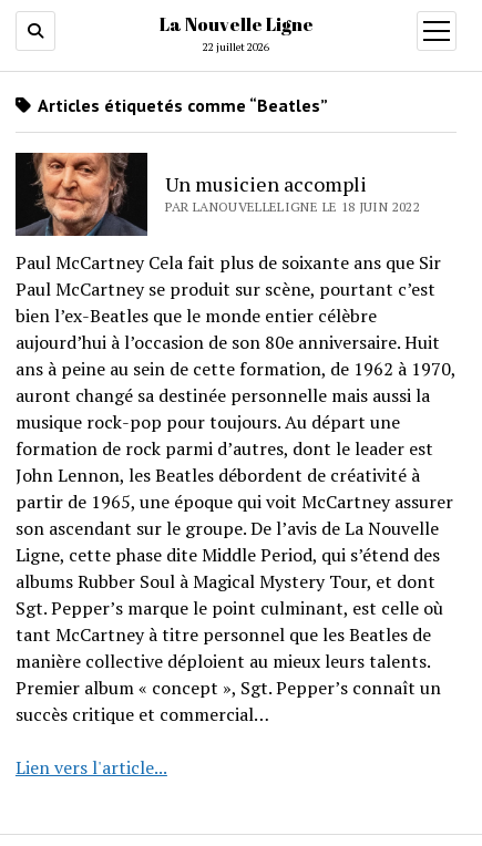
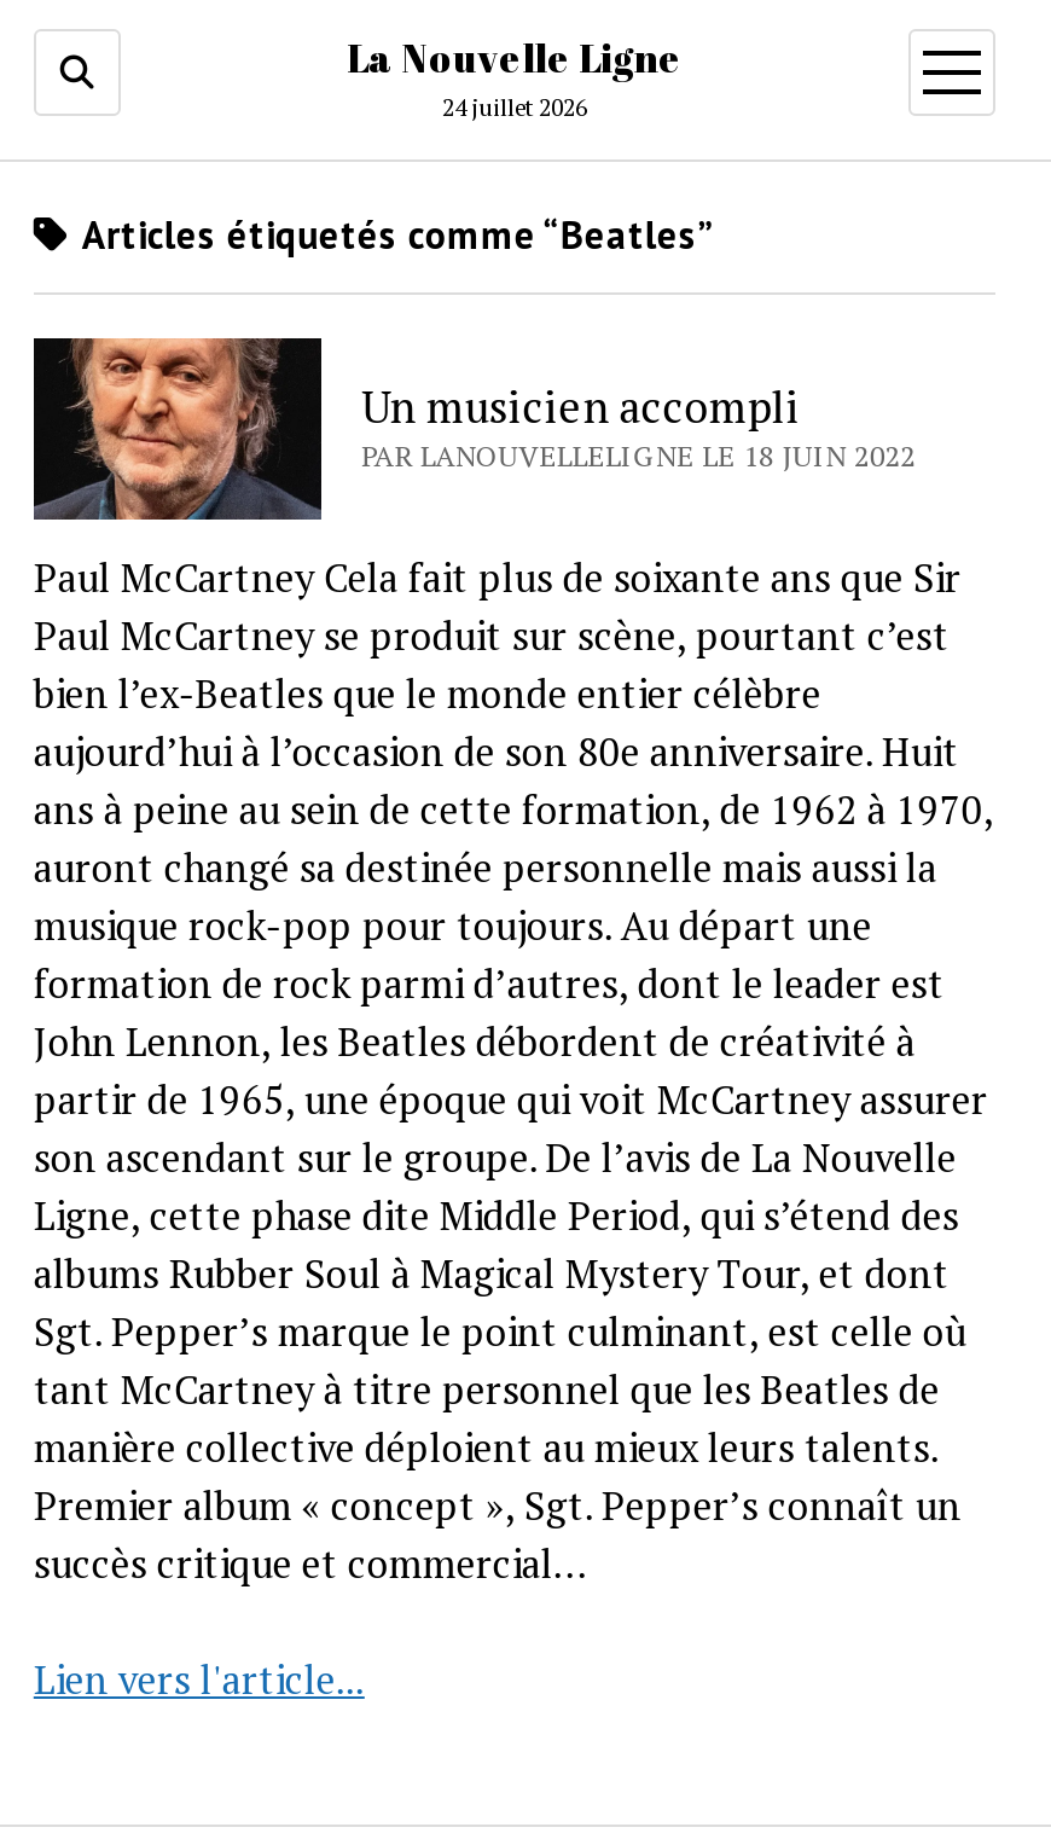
[203,40,269,54] 22 juillet 2026 -> [442,92,587,123] 24 juillet 2026

